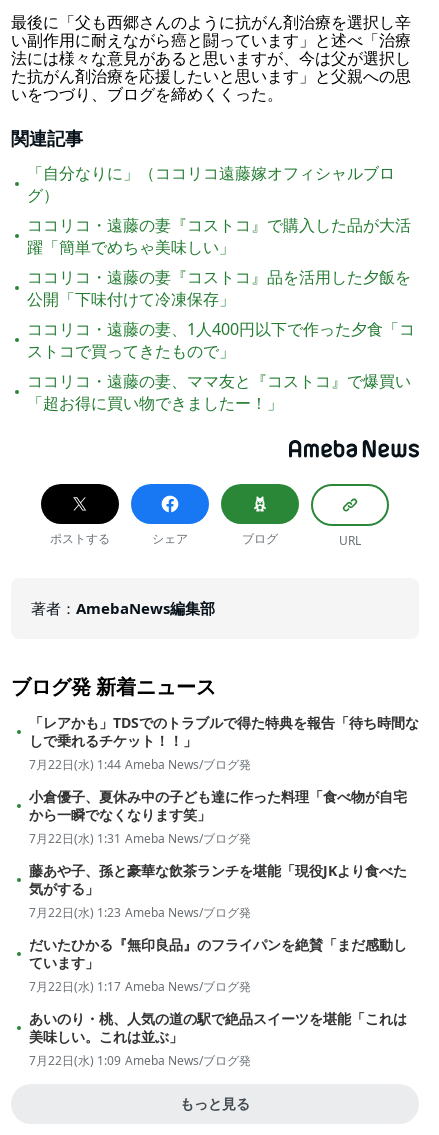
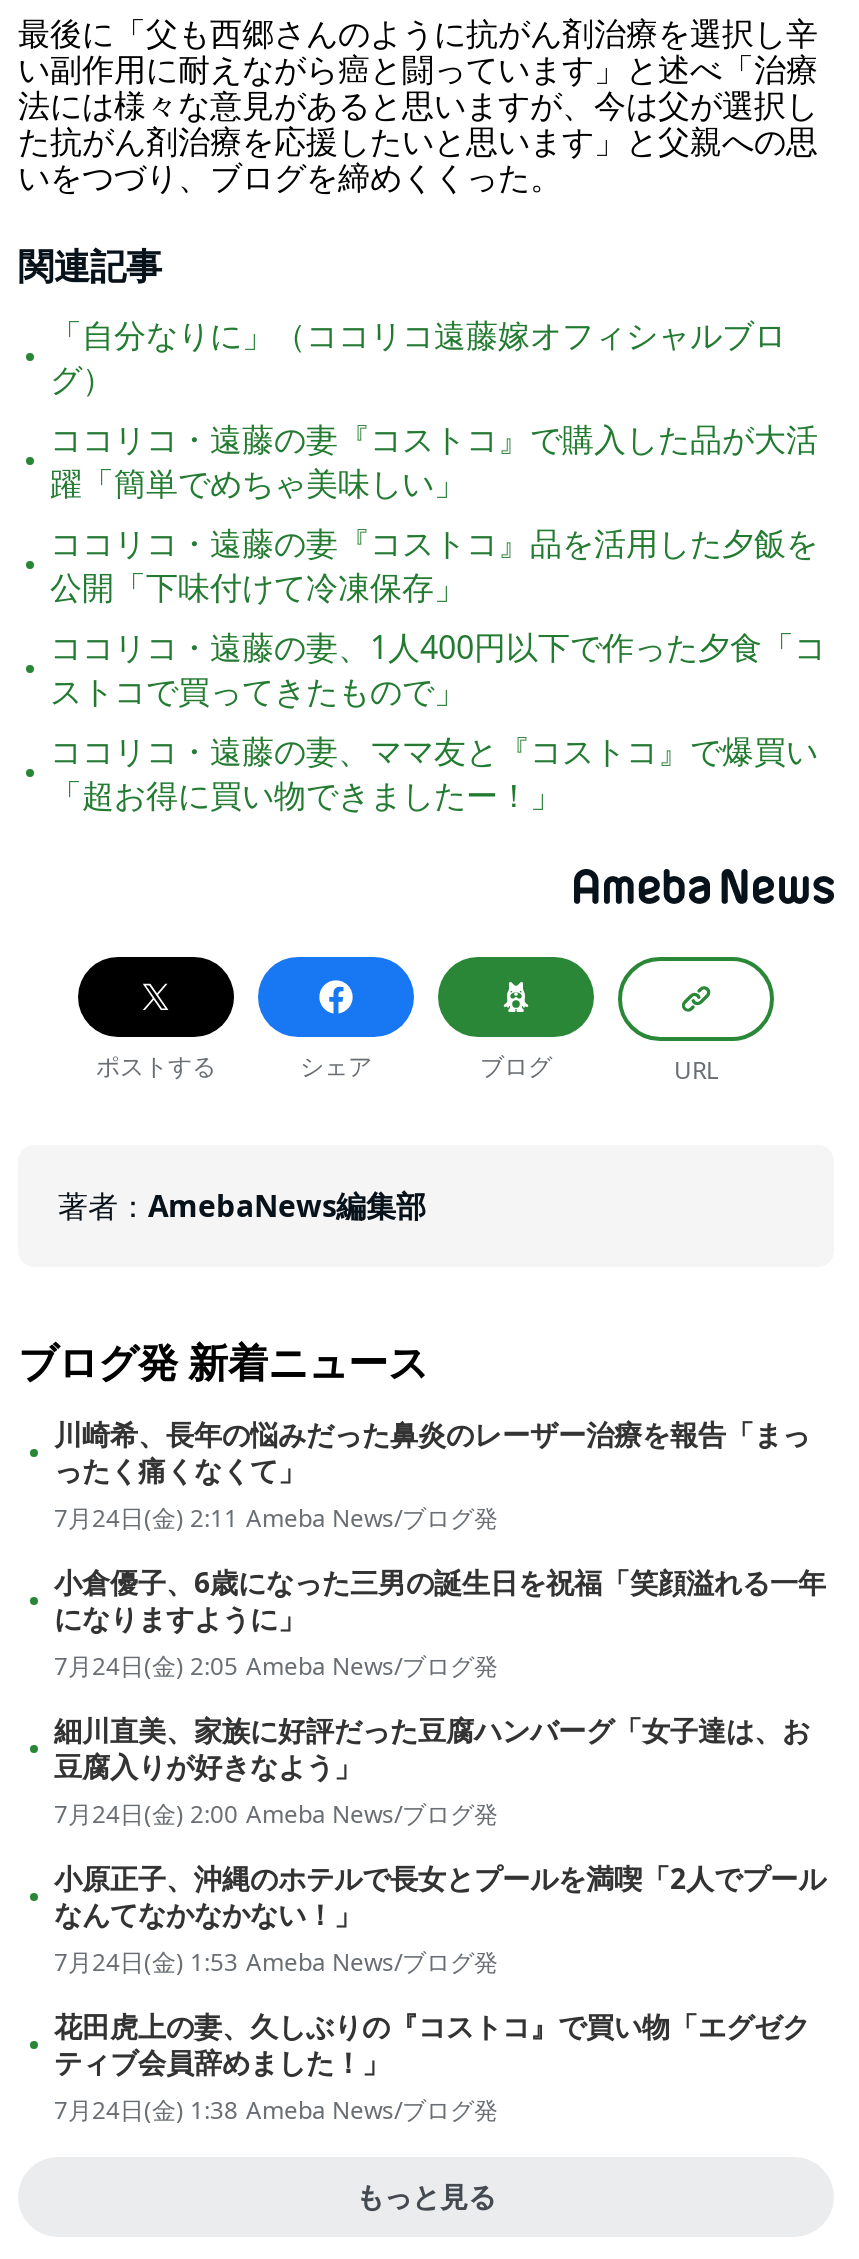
[29,713,419,773] 「レアかも」TDSでのトラブルで得た特典を報告「待ち時間な | しで乗れるチケット！！」 | 7月22日(水) 1:44 Ameba News/ブログ発 -> [54,1415,810,1535] 川崎希、長年の悩みだった鼻炎のレーザー治療を報告「まっ | ったく痛くなくて」 | 7月24日(金) 2:11 Ameba News/ブログ発
[29,787,407,847] 小倉優子、夏休み中の子ども達に作った料理「食べ物が自宅 | から一瞬でなくなります笑」 | 7月22日(水) 1:31 Ameba News/ブログ発 -> [54,1563,826,1683] 小倉優子、6歳になった三男の誕生日を祝福「笑顔溢れる一年 | になりますように」 | 7月24日(金) 2:05 Ameba News/ブログ発
[29,861,407,921] 藤あや子、孫と豪華な飲茶ランチを堪能「現役JKより食べた | 気がする」 | 7月22日(水) 1:23 Ameba News/ブログ発 -> [54,1711,810,1831] 細川直美、家族に好評だった豆腐ハンバーグ「女子達は、お | 豆腐入りが好きなよう」 | 7月24日(金) 2:00 Ameba News/ブログ発
[29,935,407,995] だいたひかる『無印良品』のフライパンを絶賛「まだ感動し | ています」 | 7月22日(水) 1:17 Ameba News/ブログ発 -> [54,1859,826,1979] 小原正子、沖縄のホテルで長女とプールを満喫「2人でプール | なんてなかなかない！」 | 7月24日(金) 1:53 Ameba News/ブログ発
[29,1009,407,1069] あいのり・桃、人気の道の駅で絶品スイーツを堪能「これは | 美味しい。これは並ぶ」 | 7月22日(水) 1:09 Ameba News/ブログ発 -> [54,2007,810,2127] 花田虎上の妻、久しぶりの『コストコ』で買い物「エグゼク | ティブ会員辞めました！」 | 7月24日(金) 1:38 Ameba News/ブログ発

